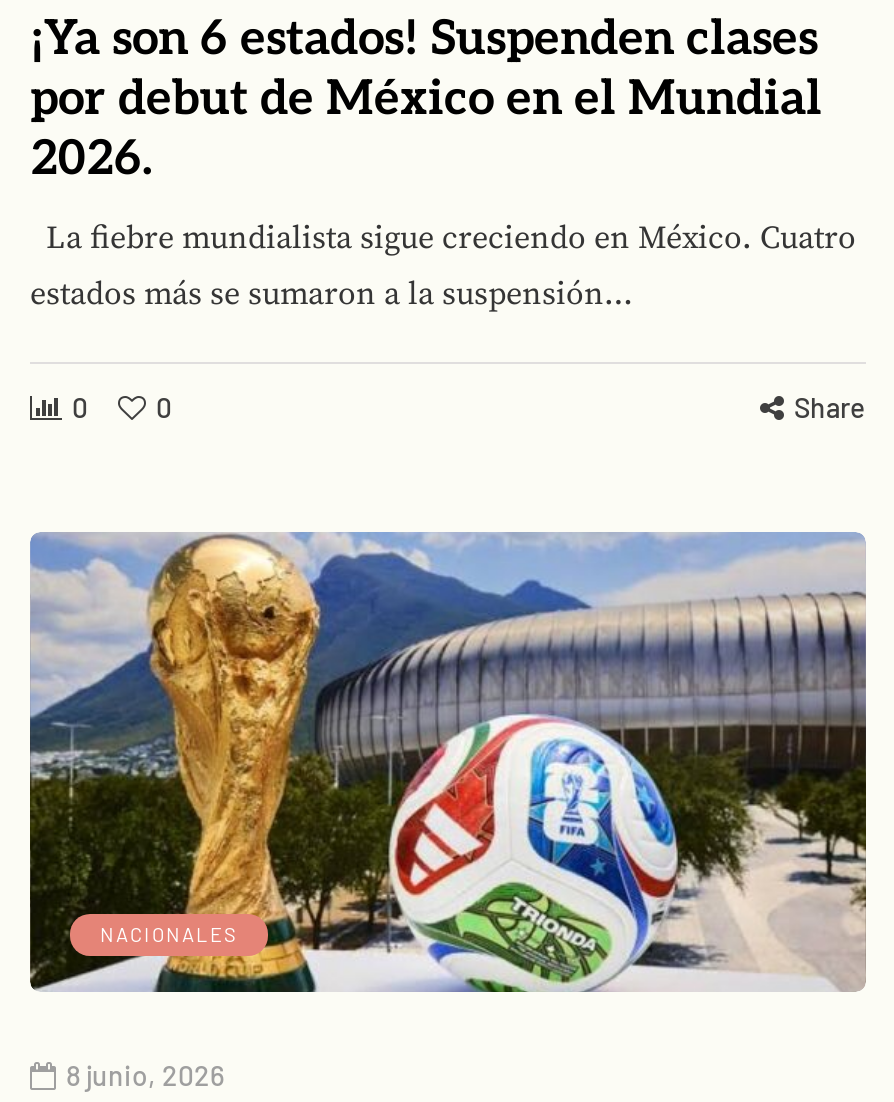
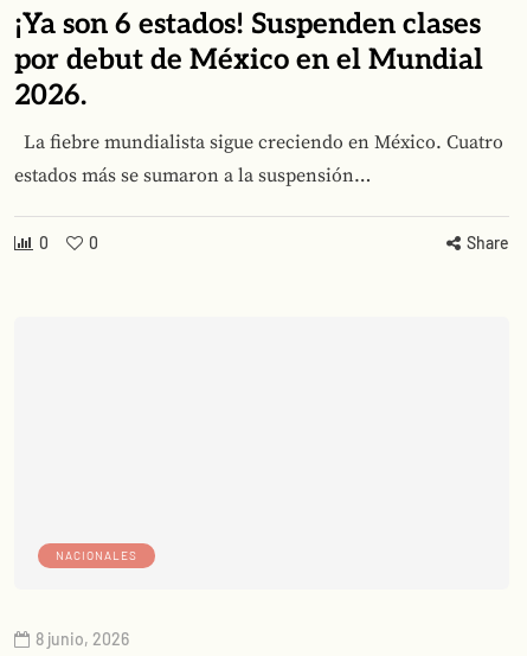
[28,530,868,994] [image] -> none

